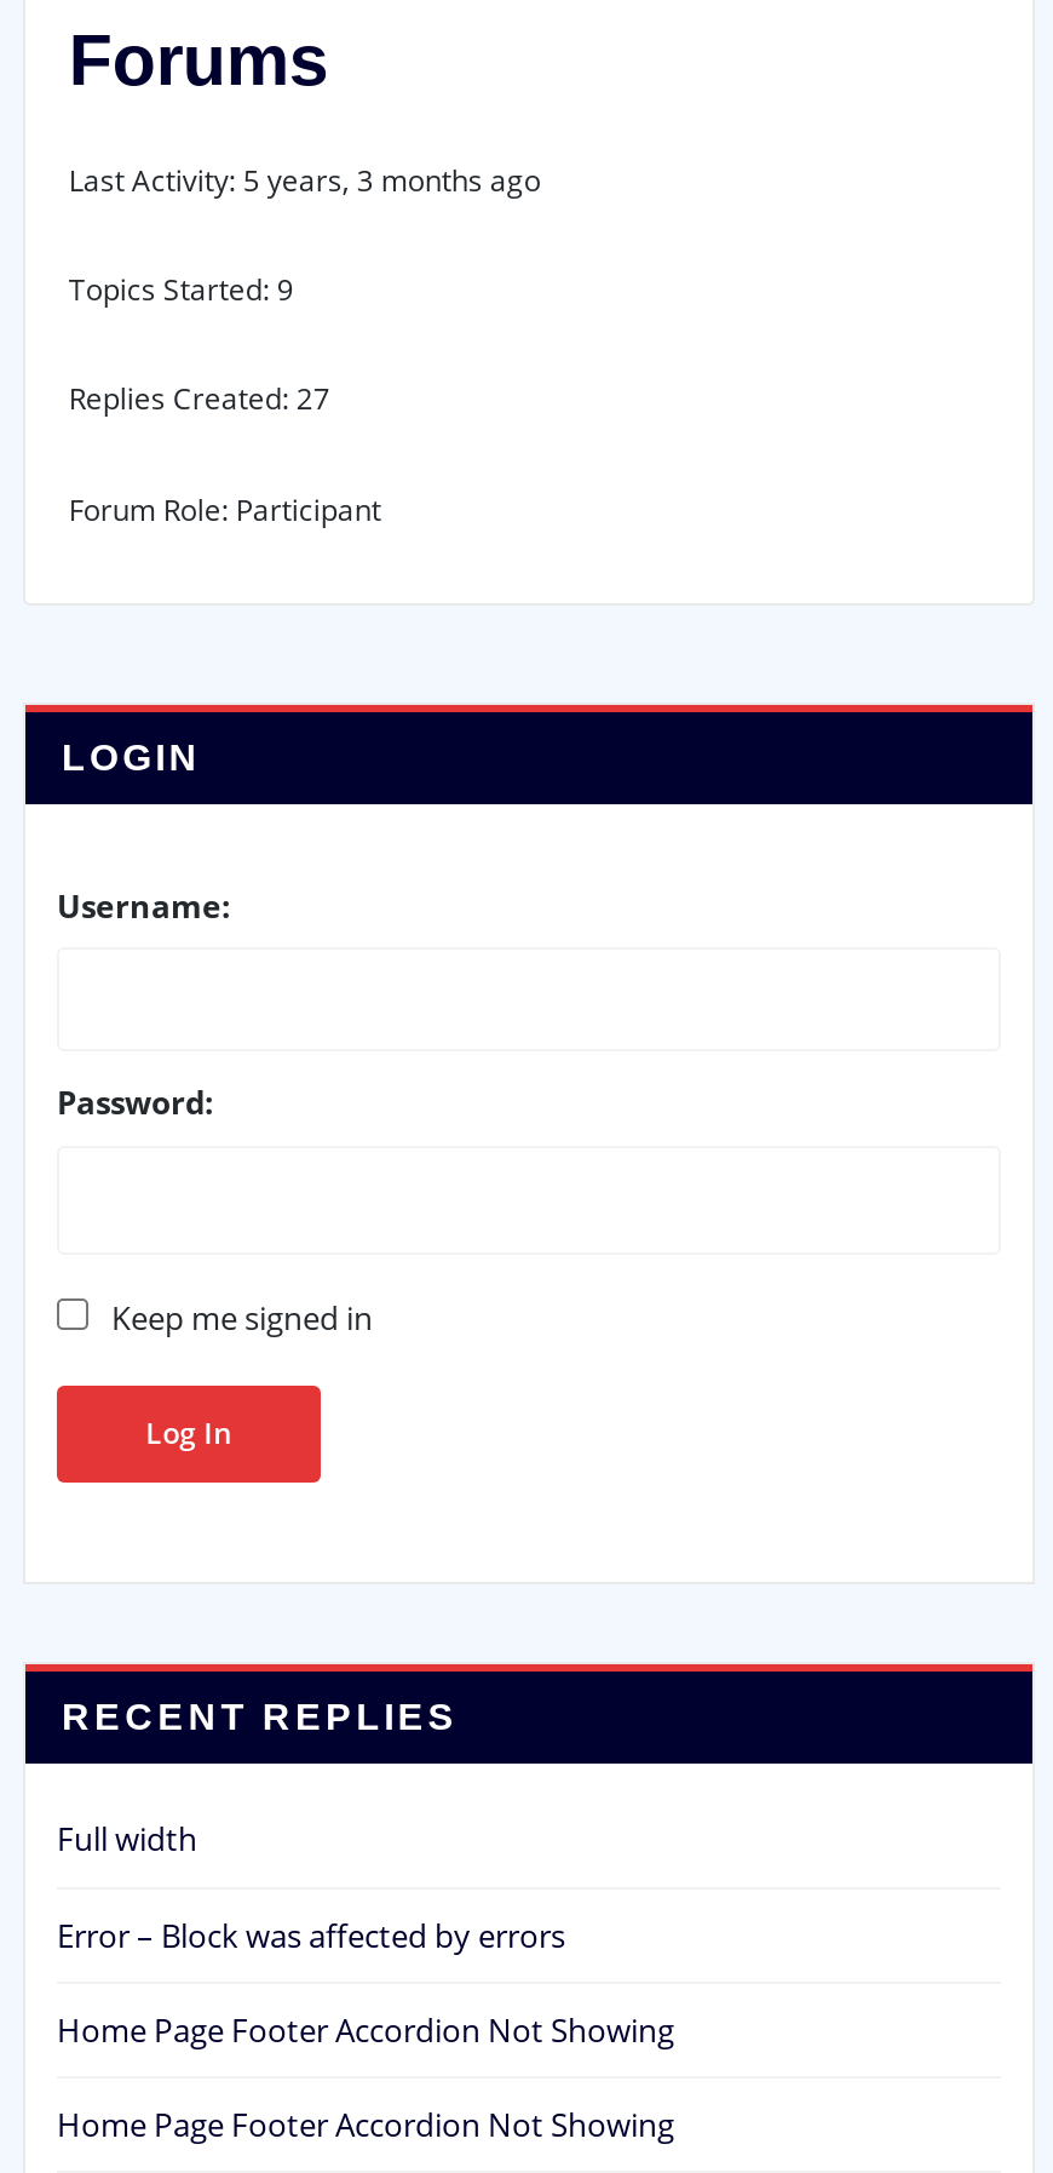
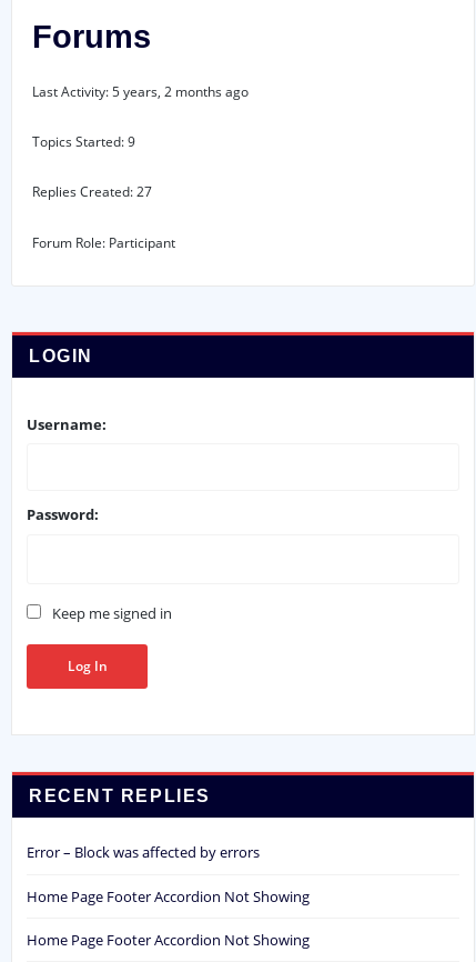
[69,159,541,200] Last Activity: 5 years, 3 months ago -> [32,82,248,101] Last Activity: 5 years, 2 months ago
[57,1818,197,1861] Full width -> none

